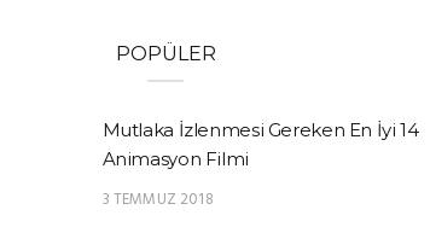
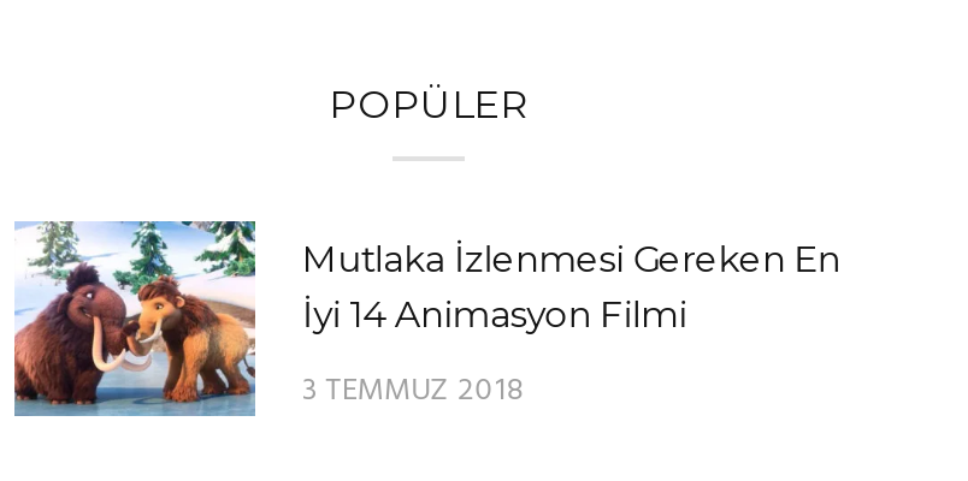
none -> [12,219,258,418] [image]

